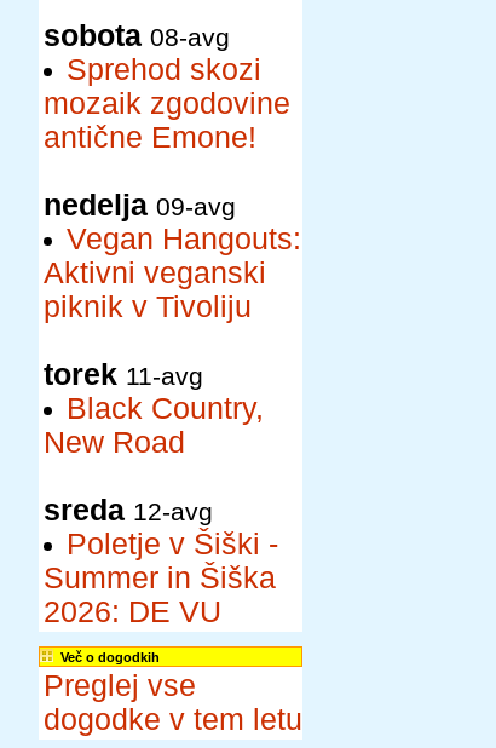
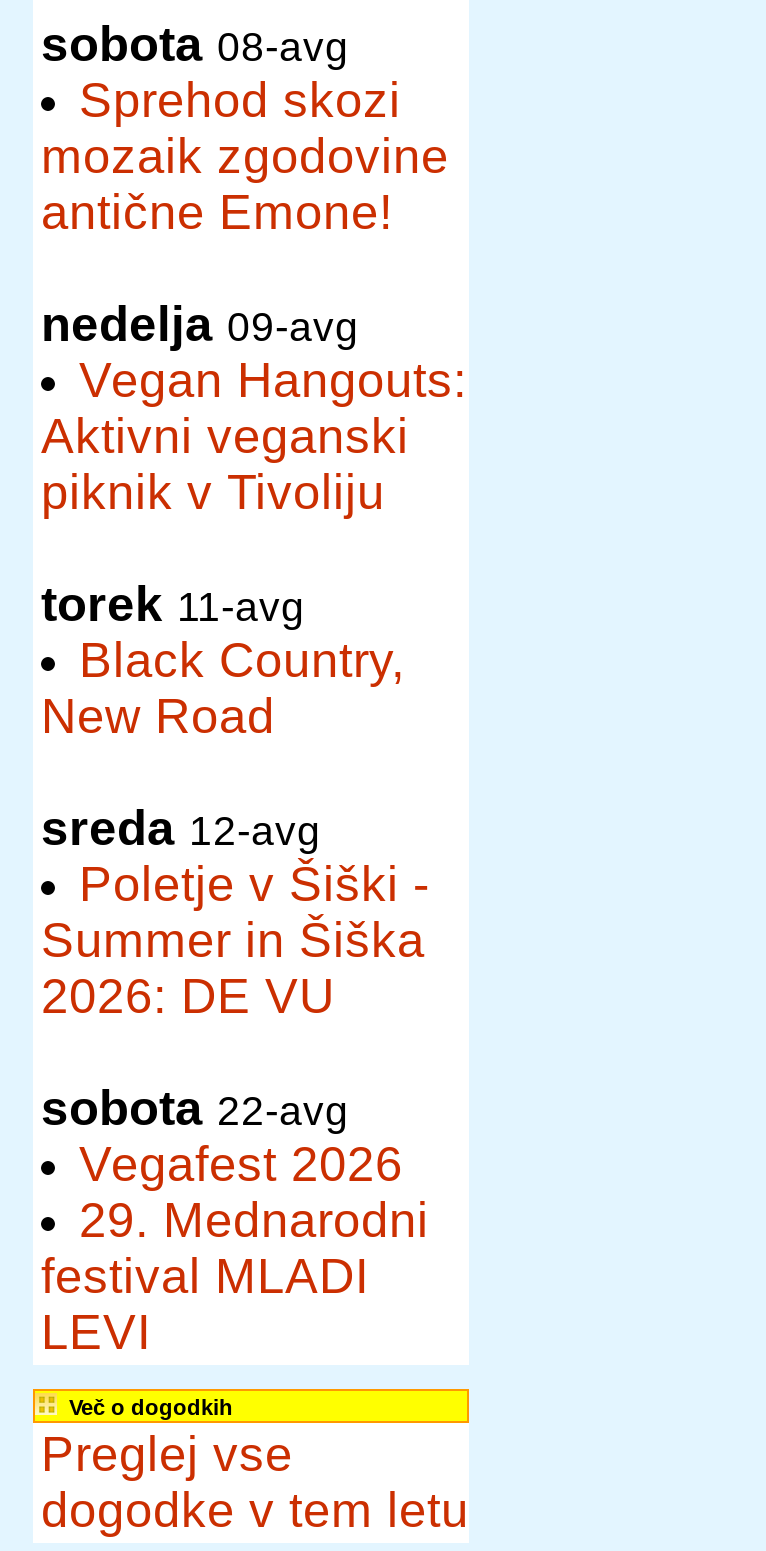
none -> [41,1081,429,1359] sobota 22-avg | Vegafest 2026 | 29. Mednarodni | festival MLADI | LEVI

